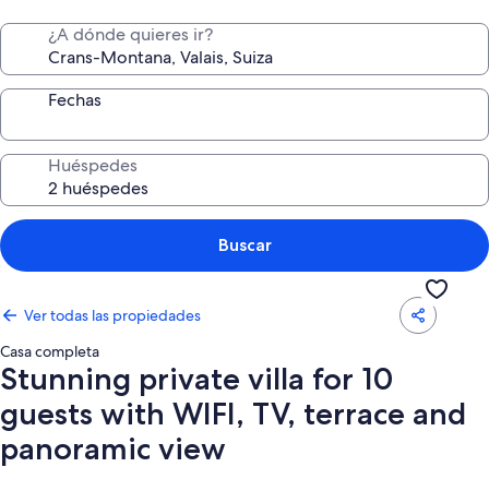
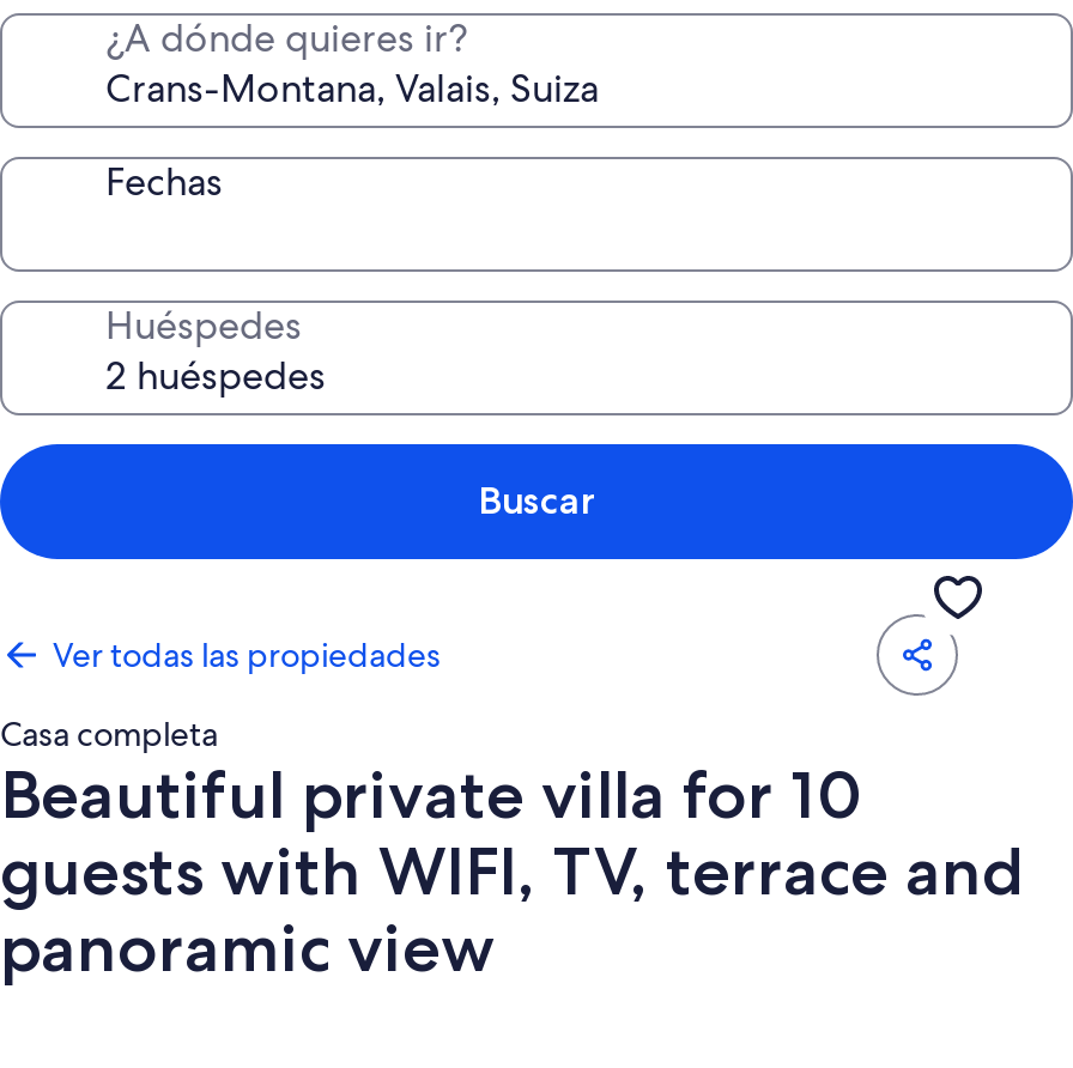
[0,360,393,397] Stunning private villa for 10 -> [0,753,860,835] Beautiful private villa for 10

